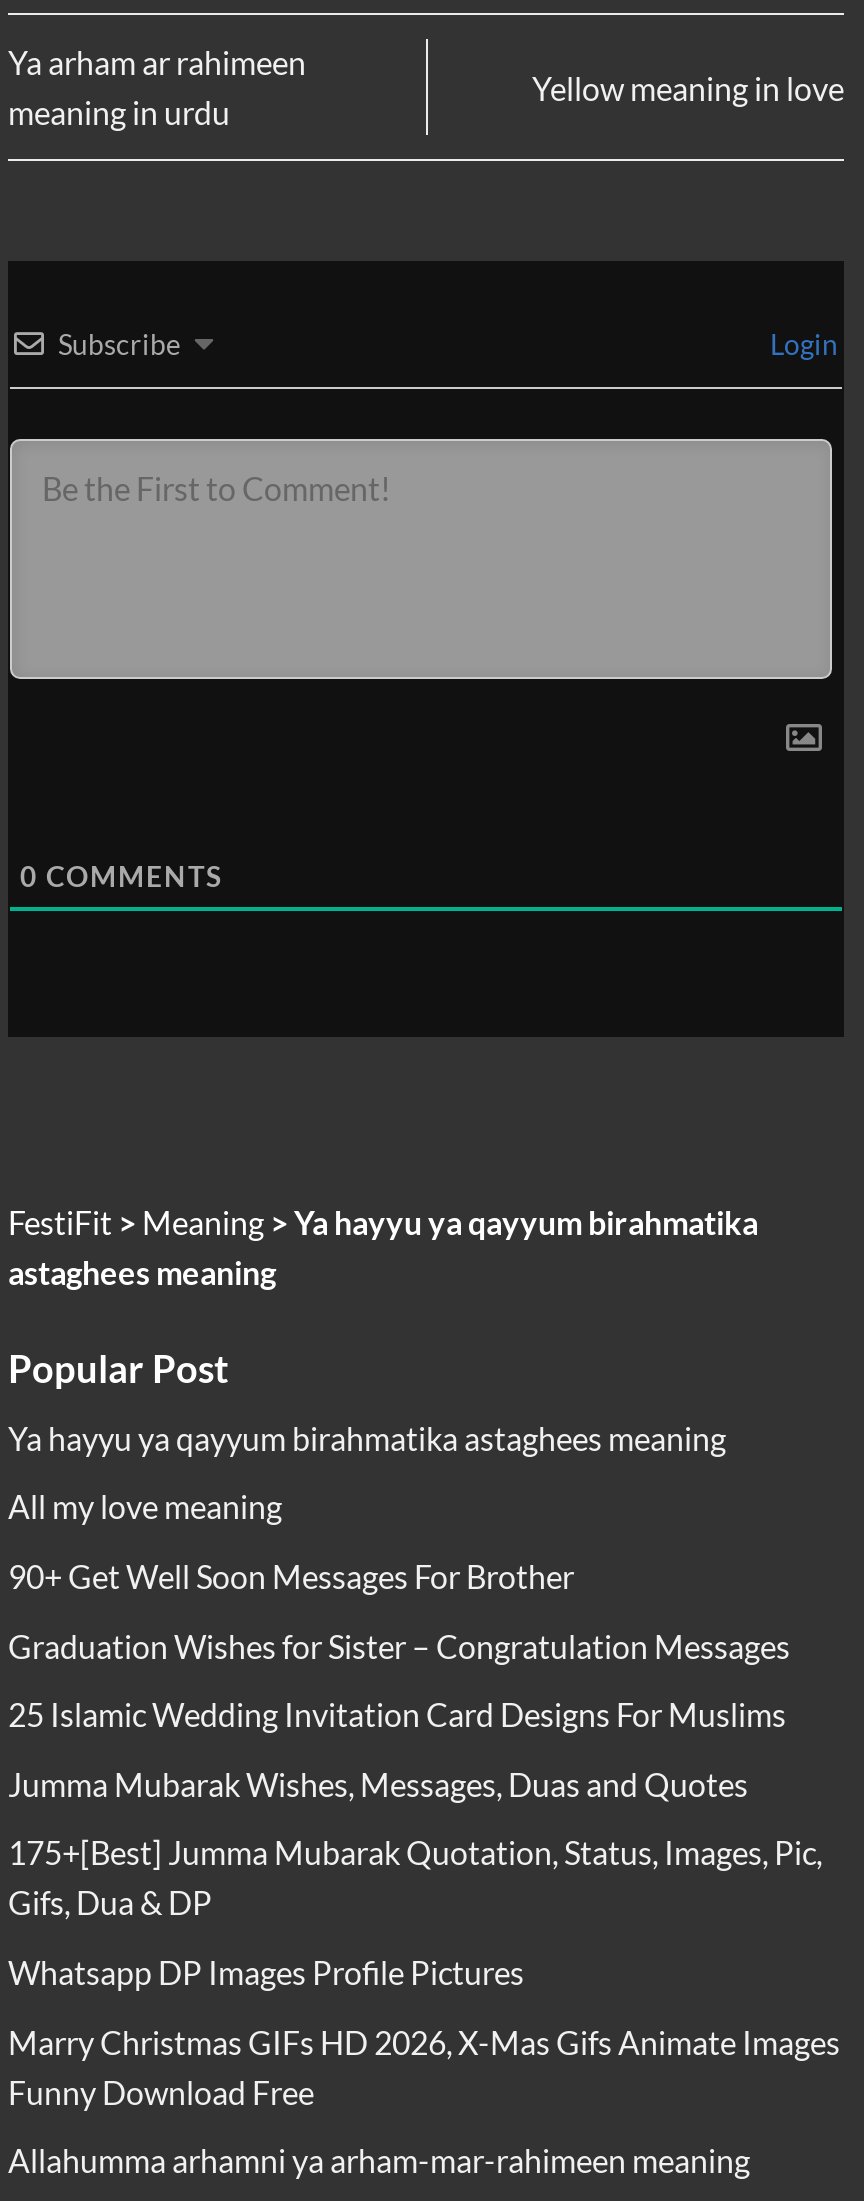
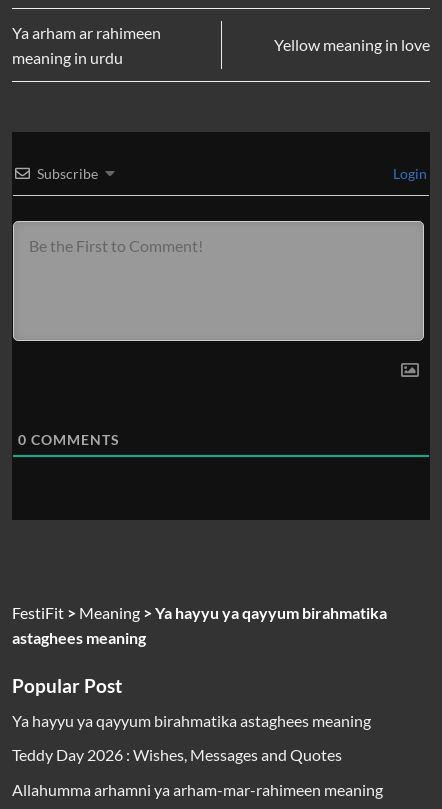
[8,1487,840,2110] All my love meaning | 90+ Get Well Soon Messages For Brother | Graduation Wishes for Sister – Congratulation Messages | 25 Islamic Wedding Invitation Card Designs For Muslims | Jumma Mubarak Wishes, Messages, Duas and Quotes | 175+[Best] Jumma Mubarak Quotation, Status, Images, Pic, | Gifs, Dua & DP | Whatsapp DP Images Profile Pictures | Marry Christmas GIFs HD 2026, X-Mas Gifs Animate Images | Funny Download Free -> [12,745,342,764] Teddy Day 2026 : Wishes, Messages and Quotes

